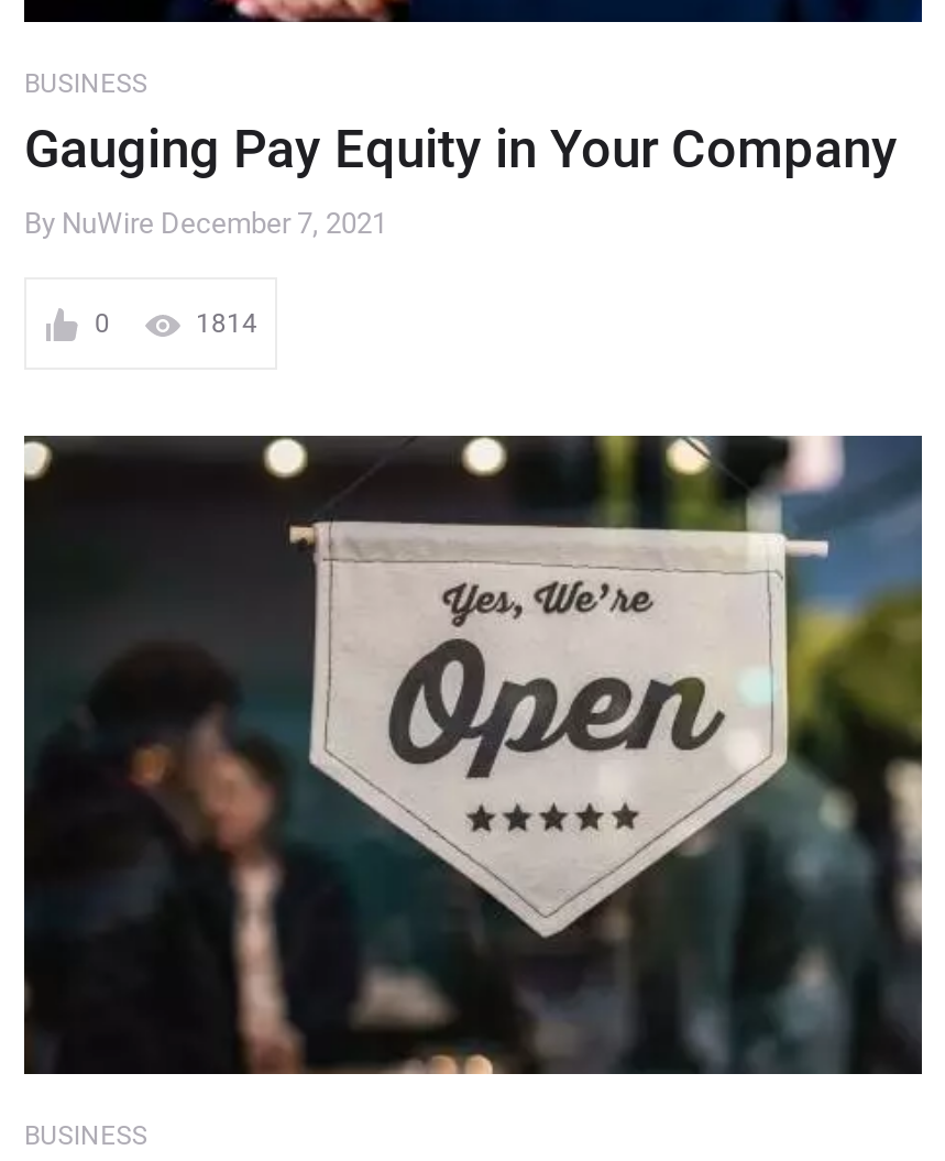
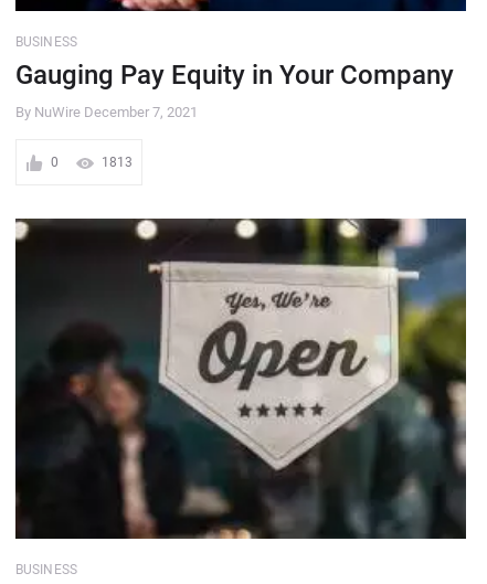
[196,309,257,340] 1814 -> [102,155,133,170] 1813

